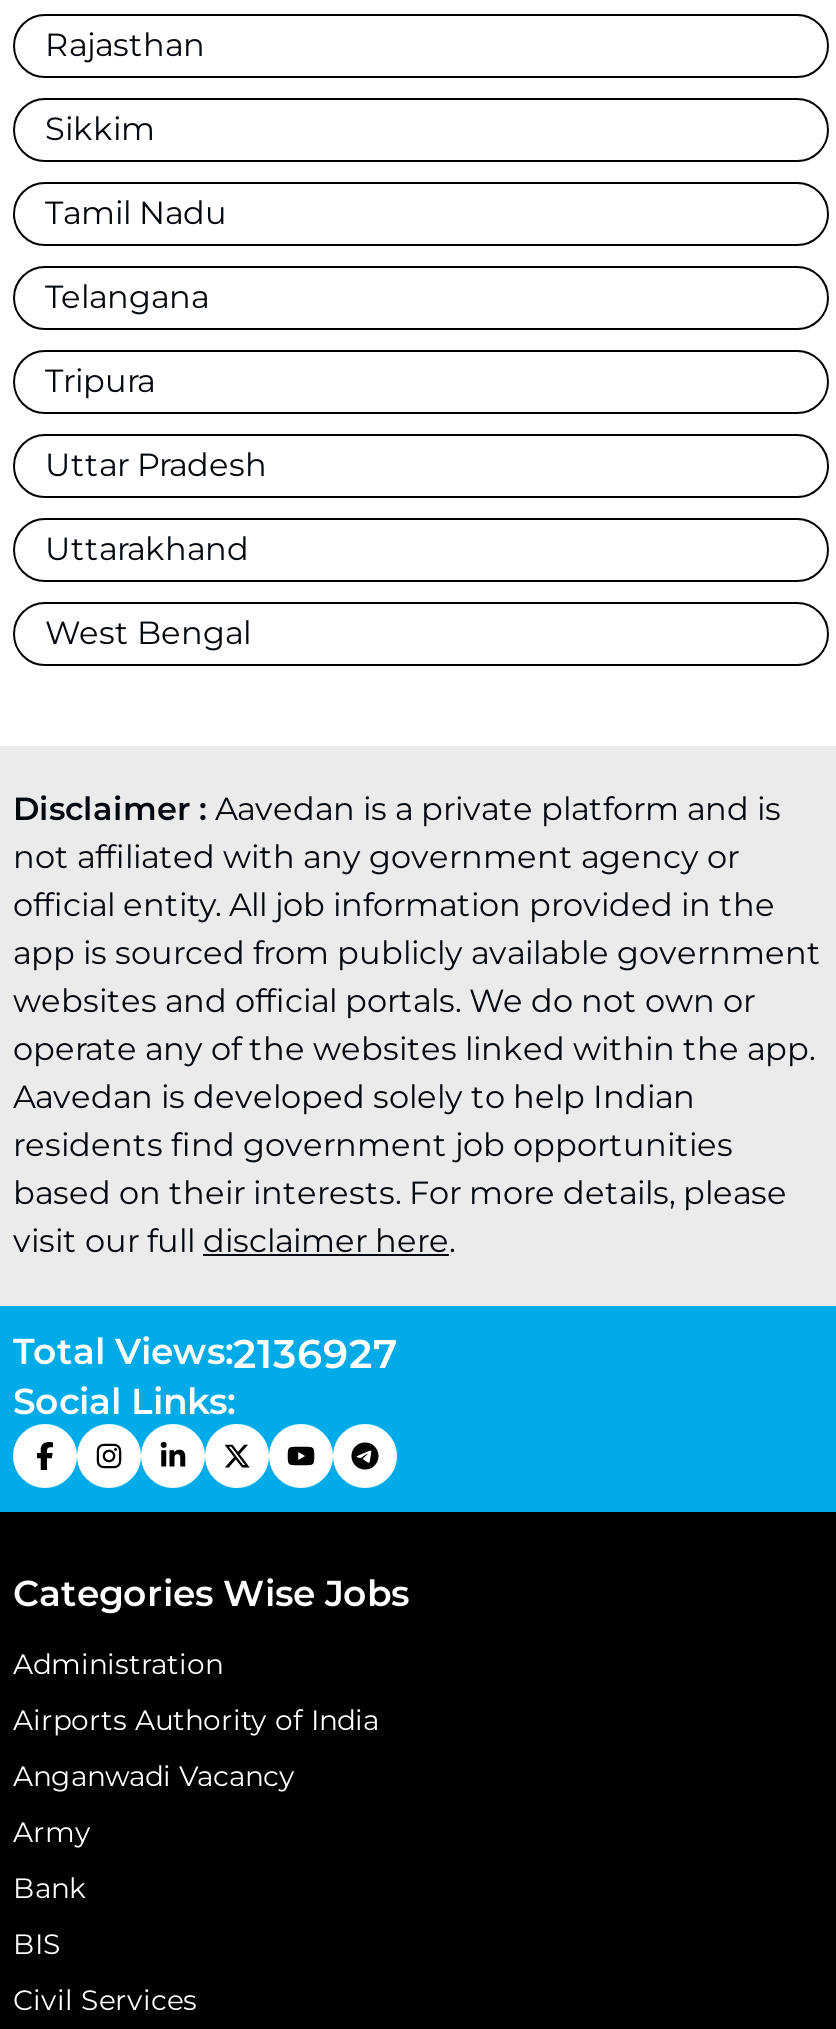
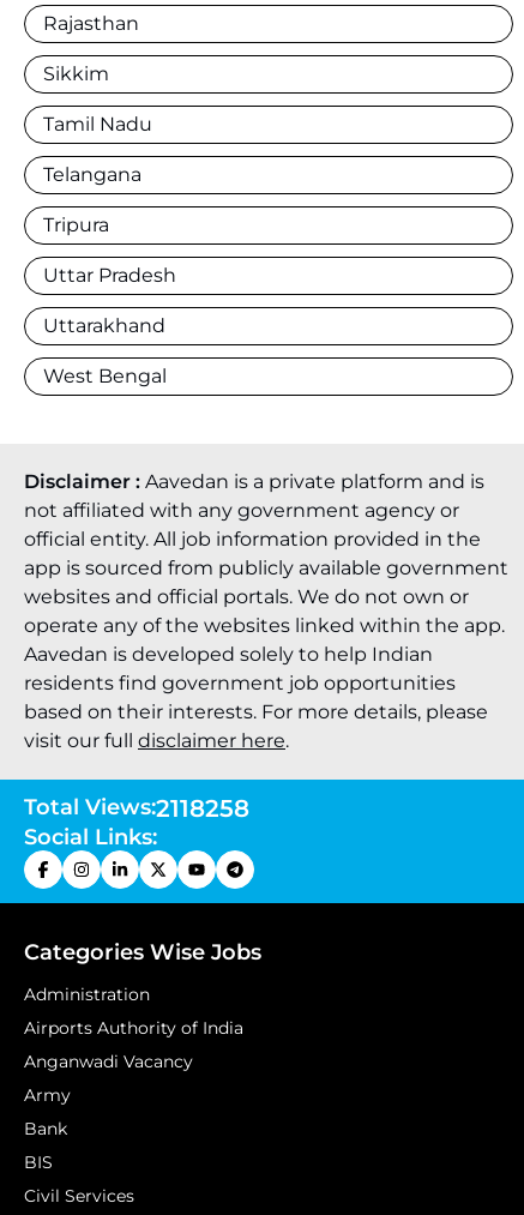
[13,1330,397,1378] Total Views:2136927 -> [24,794,249,823] Total Views:2118258

